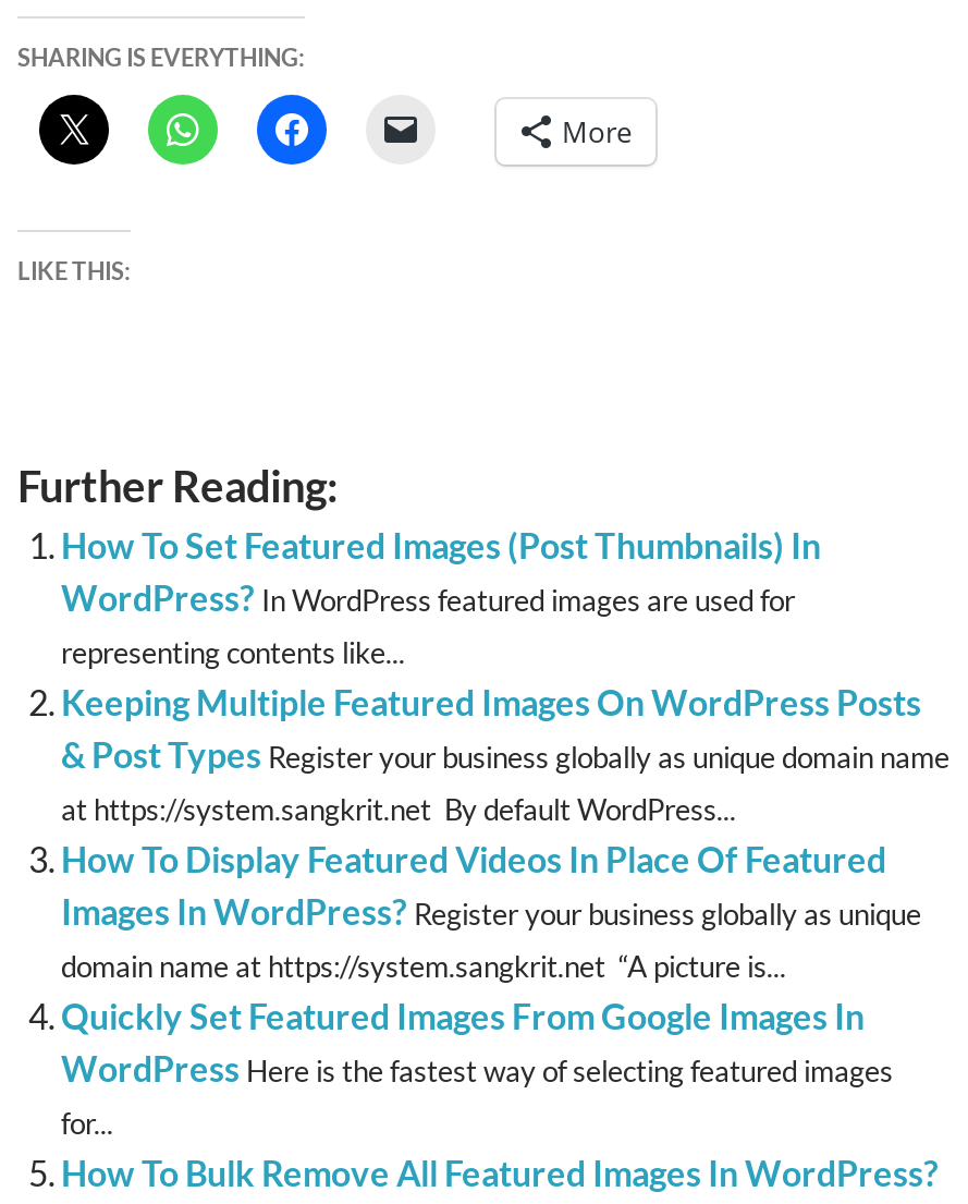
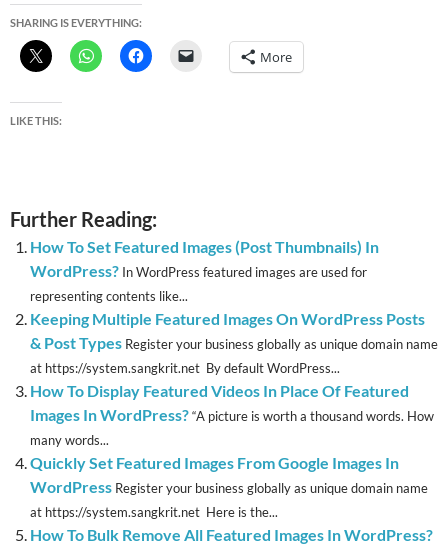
[61,890,921,984] Images In WordPress? Register your business globally as unique | domain name at https://system.sangkrit.net “A picture is... -> [30,405,434,448] Images In WordPress? “A picture is worth a thousand words. How | many words...
[61,1047,893,1141] WordPress Here is the fastest way of selecting featured images | for... -> [30,477,428,520] WordPress Register your business globally as unique domain name | at https://system.sangkrit.net Here is the...

